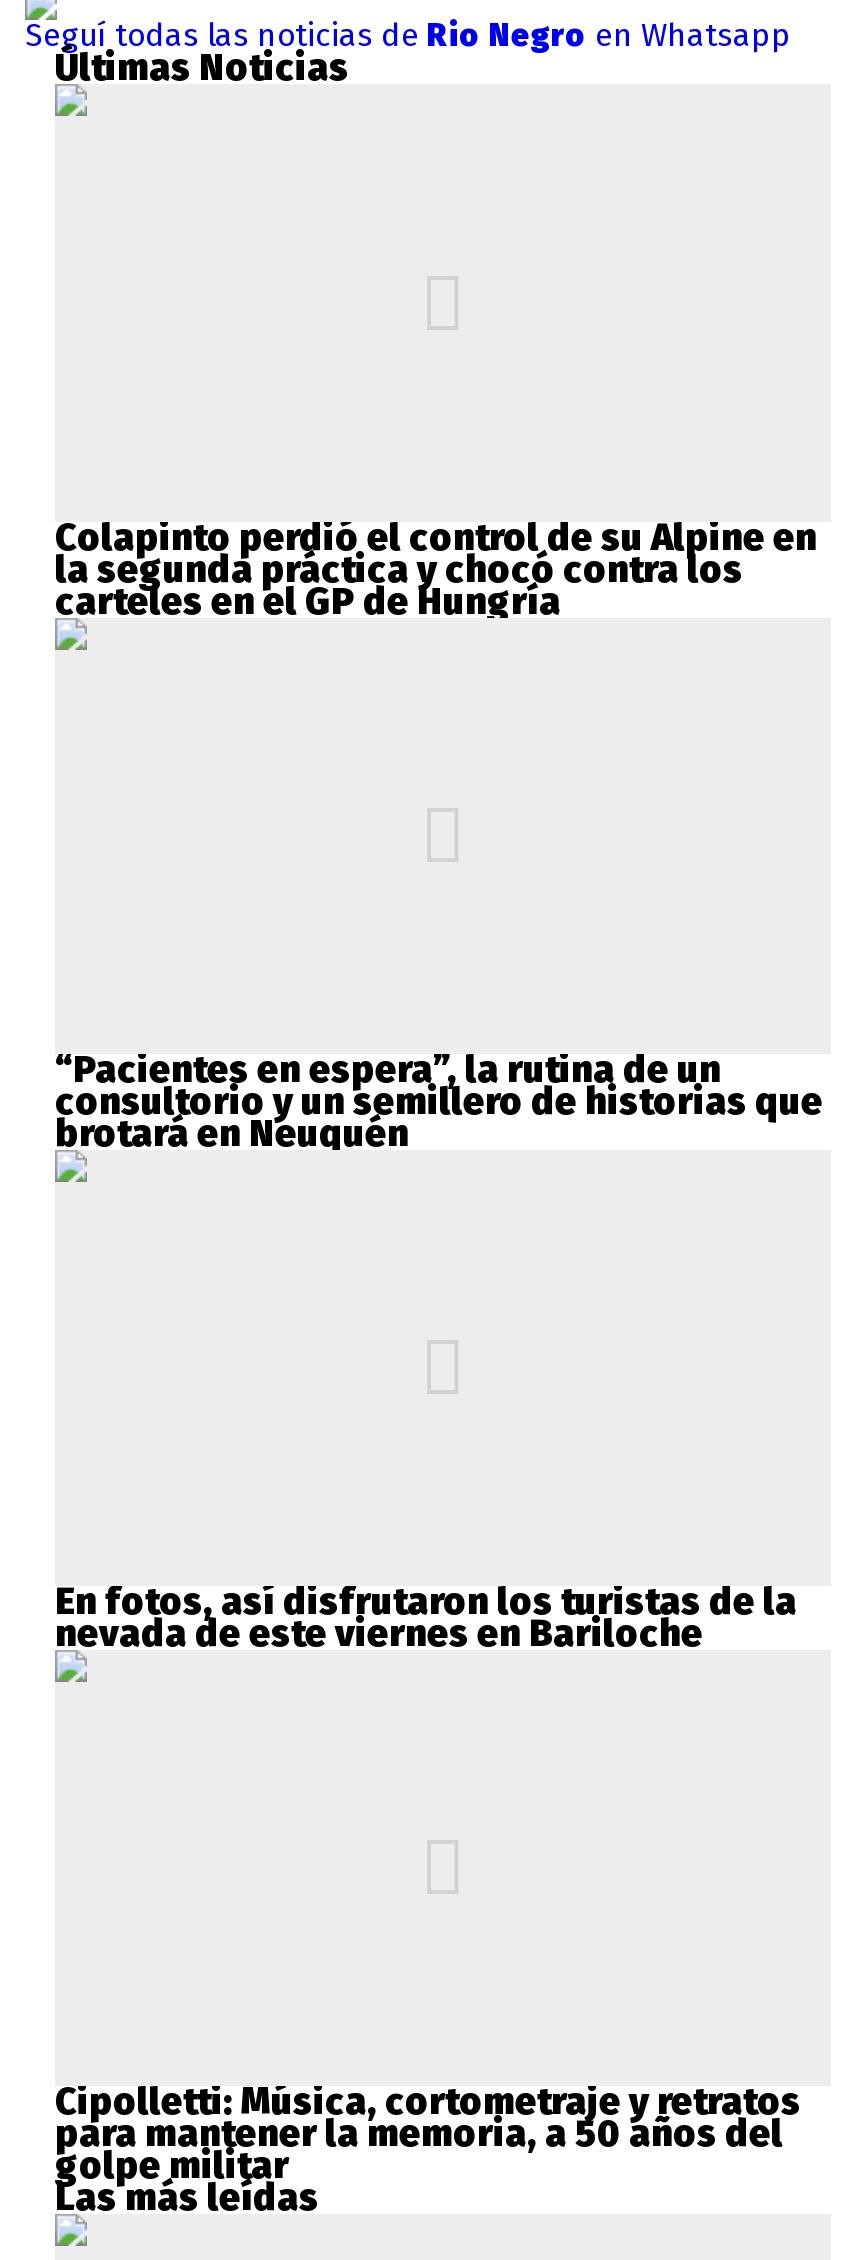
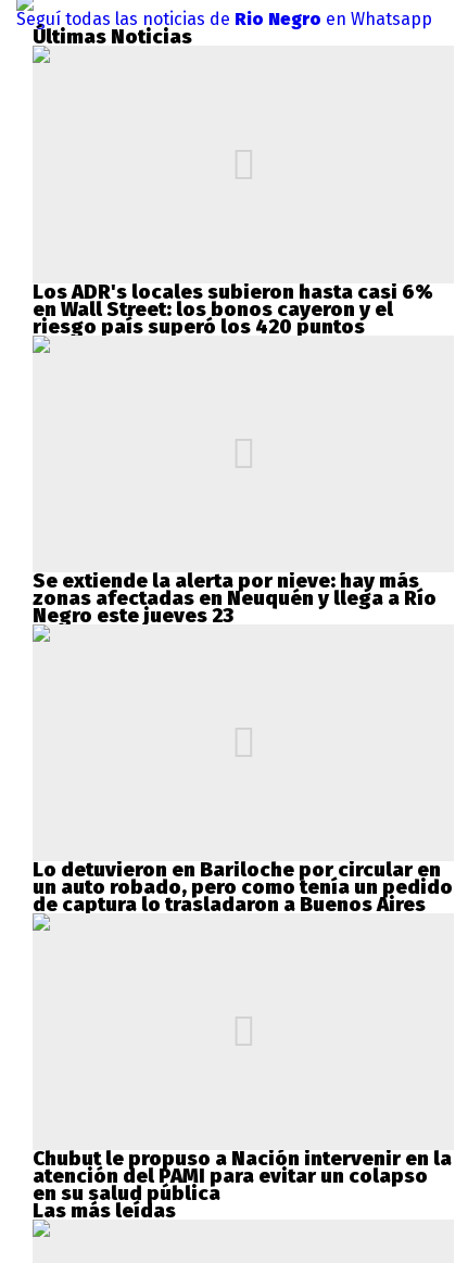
[55,515,817,623] Colapinto perdió el control de su Alpine en | la segunda práctica y chocó contra los | carteles en el GP de Hungría -> [33,280,433,338] Los ADR's locales subieron hasta casi 6% | en Wall Street: los bonos cayeron y el | riesgo país superó los 420 puntos
[55,1048,823,1156] “Pacientes en espera”, la rutina de un | consultorio y un semillero de historias que | brotará en Neuquén -> [33,569,437,628] Se extiende la alerta por nieve: hay más | zonas afectadas en Neuquén y llega a Río | Negro este jueves 23
[55,1580,797,1656] En fotos, así disfrutaron los turistas de la | nevada de este viernes en Bariloche -> [33,858,453,917] Lo detuvieron en Bariloche por circular en | un auto robado, pero como tenía un pedido | de captura lo trasladaron a Buenos Aires
[55,2081,801,2189] Cipolletti: Música, cortometraje y retratos | para mantener la memoria, a 50 años del | golpe militar -> [33,1147,452,1206] Chubut le propuso a Nación intervenir en la | atención del PAMI para evitar un colapso | en su salud pública

